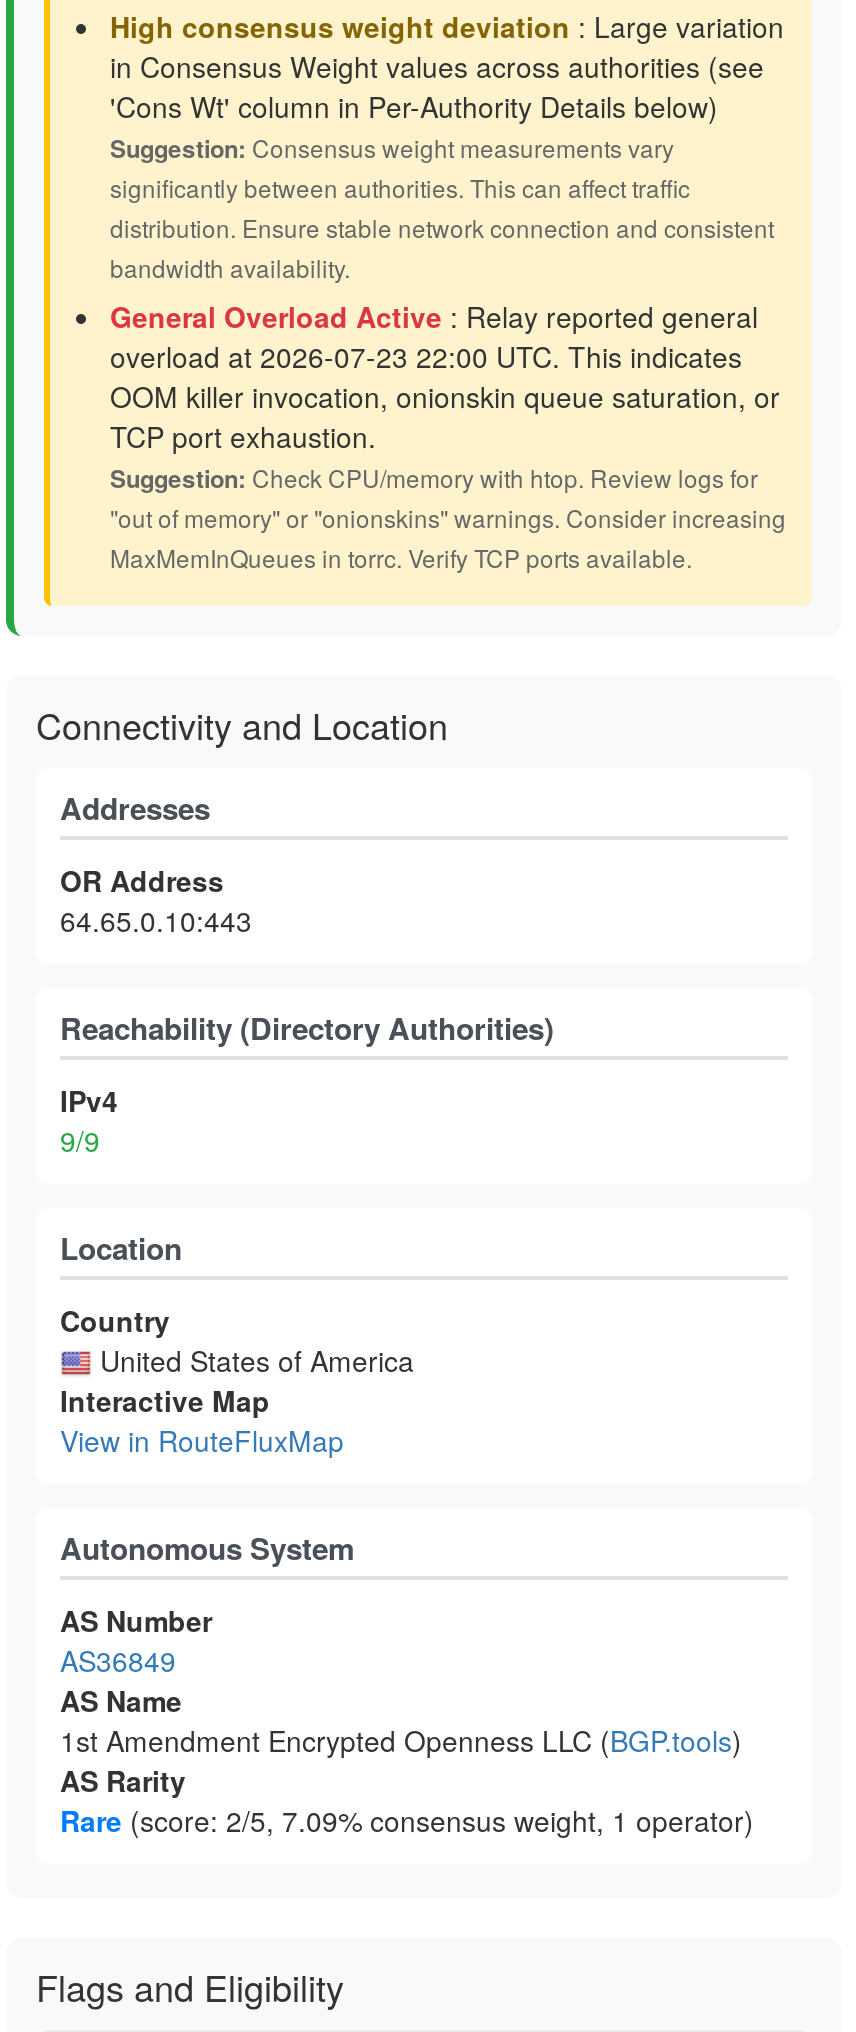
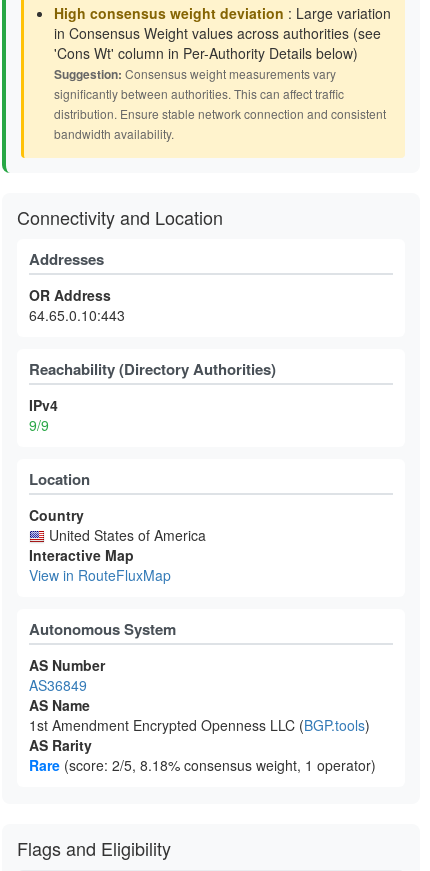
[110,296,786,574] General Overload Active: Relay reported general | overload at 2026-07-23 22:00 UTC. This indicates | OOM killer invocation, onionskin queue saturation, or | TCP port exhaustion. | Suggestion: Check CPU/memory with htop. Review logs for | "out of memory" or "onionskins" warnings. Consider increasing | MaxMemInQueues in torrc. Verify TCP ports available. -> none
[60,1801,754,1841] Rare (score: 2/5, 7.09% consensus weight, 1 operator) -> [29,755,376,775] Rare (score: 2/5, 8.18% consensus weight, 1 operator)

